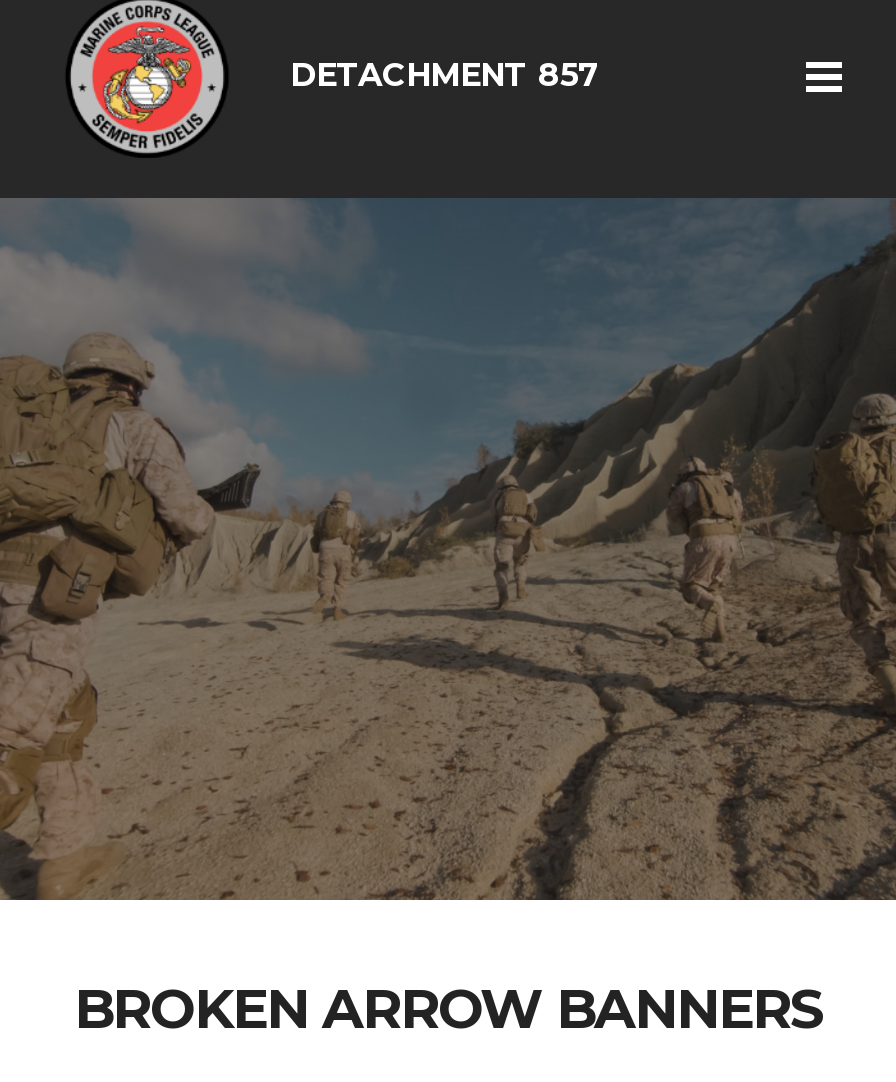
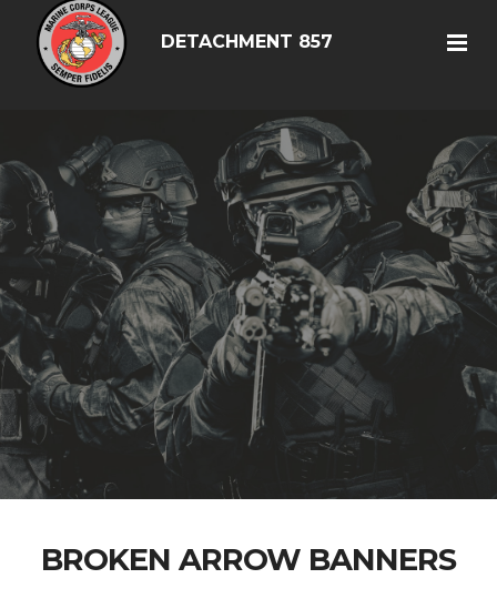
[6,198,890,900] [image] -> [3,111,494,499] [image]

